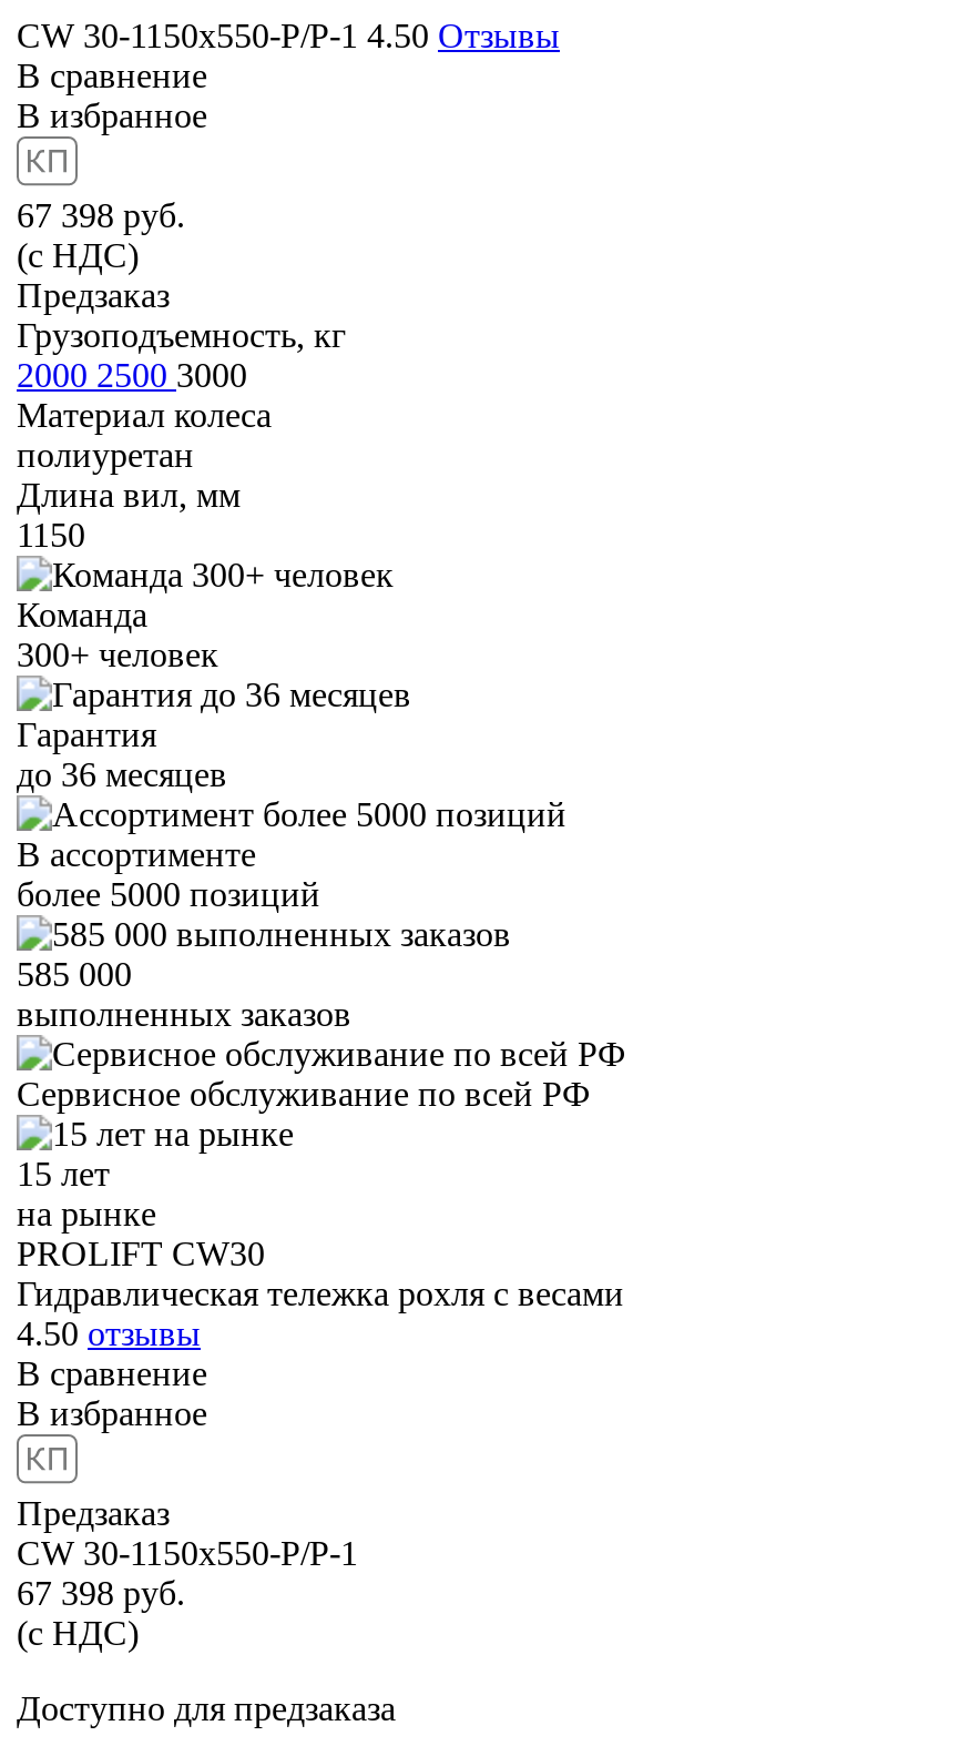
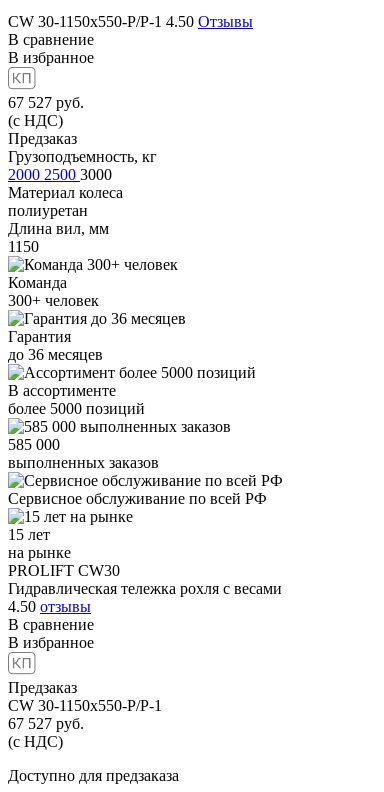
[17,196,185,234] 67 398 руб. -> [8,94,84,111] 67 527 руб.
[17,1574,185,1612] 67 398 руб. -> [8,715,84,732] 67 527 руб.

